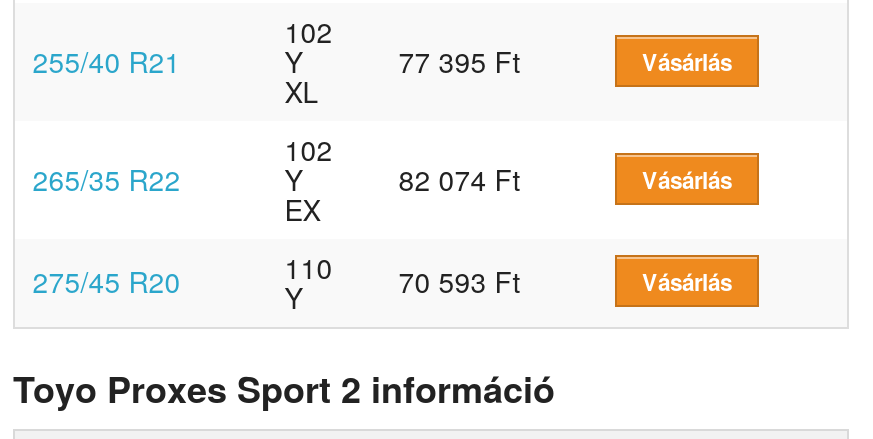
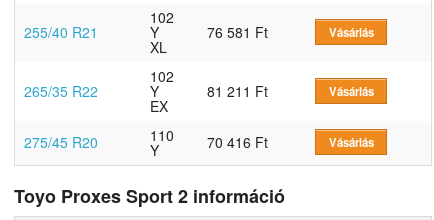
[399,40,521,80] 77 395 Ft -> [207,22,268,42] 76 581 Ft
[399,158,521,198] 82 074 Ft -> [207,81,268,101] 81 211 Ft
[285,246,521,300] 110 70 593 Ft -> [150,125,268,152] 110 70 416 Ft

